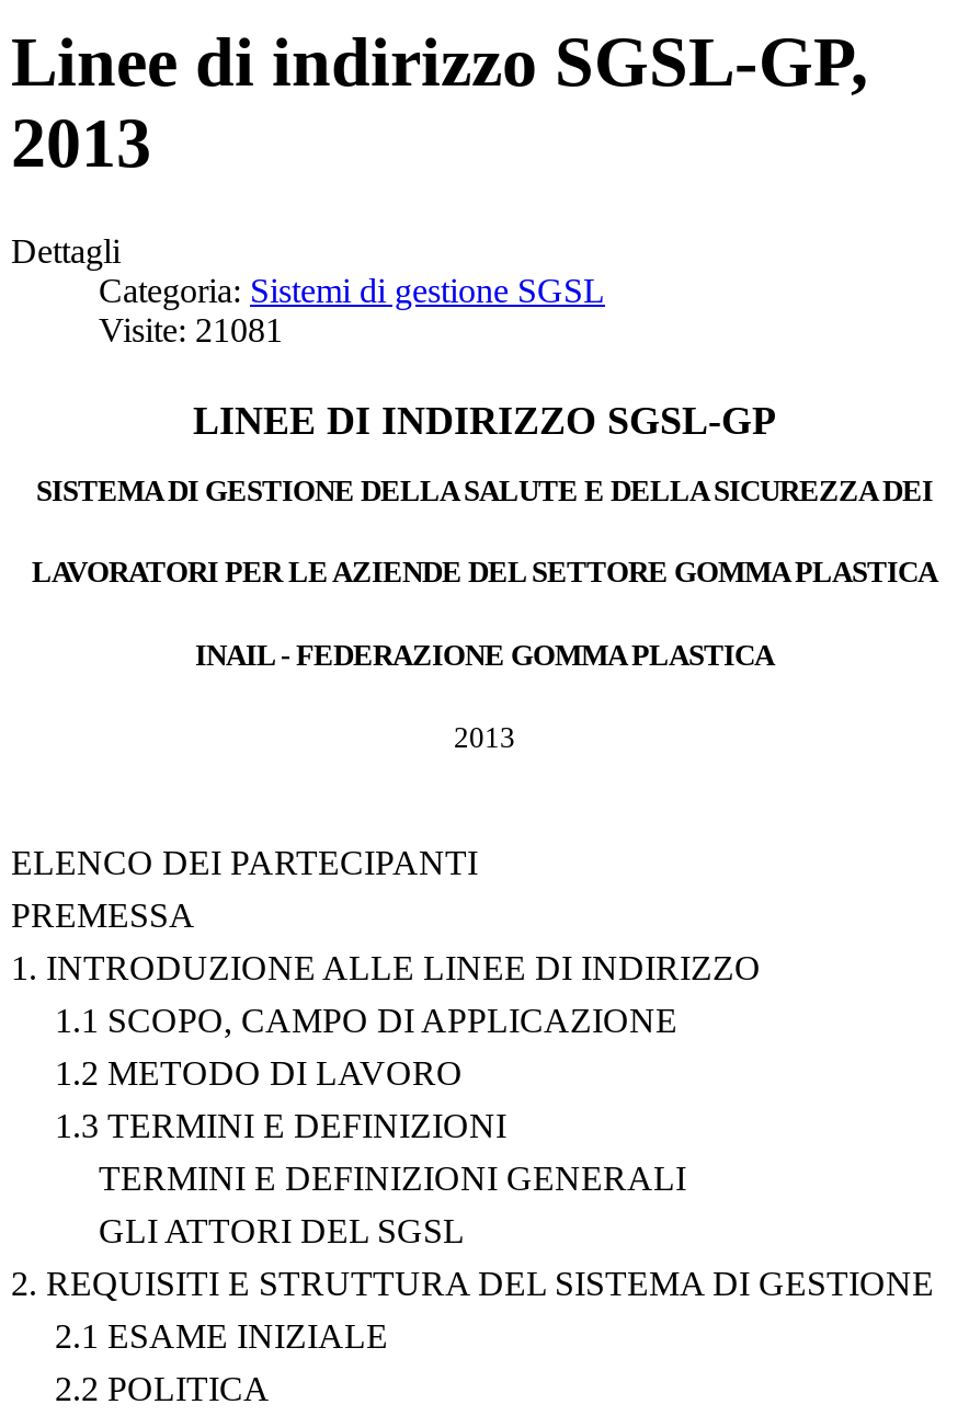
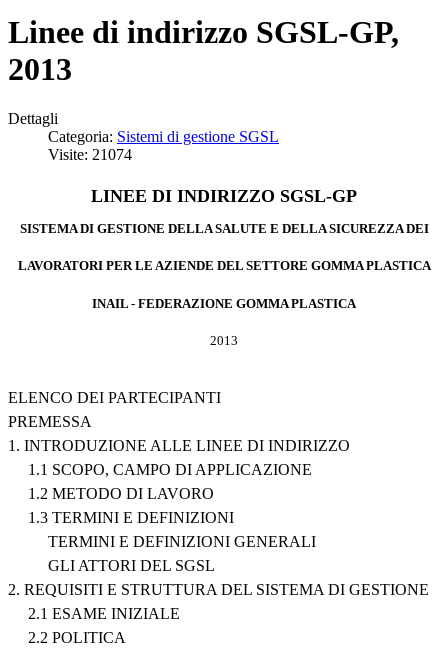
[99,310,283,348] Visite: 21081 -> [48,146,132,163] Visite: 21074

